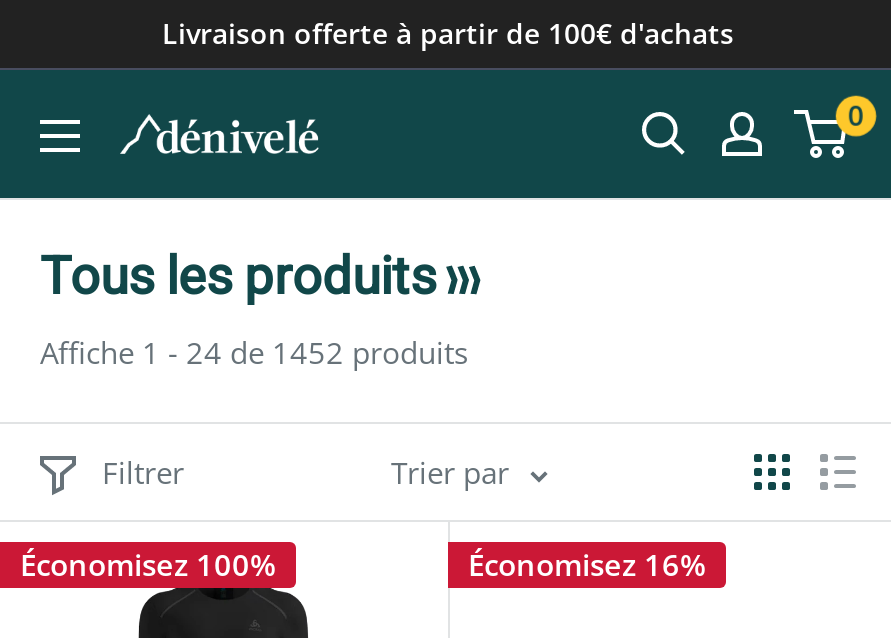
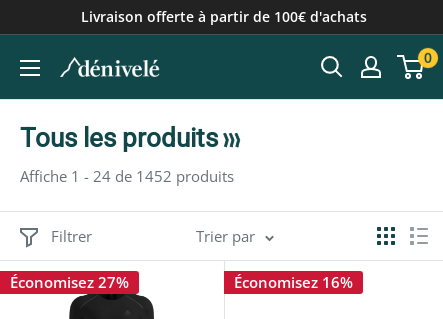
[20,544,276,584] Économisez 100% -> [10,272,129,292] Économisez 27%

